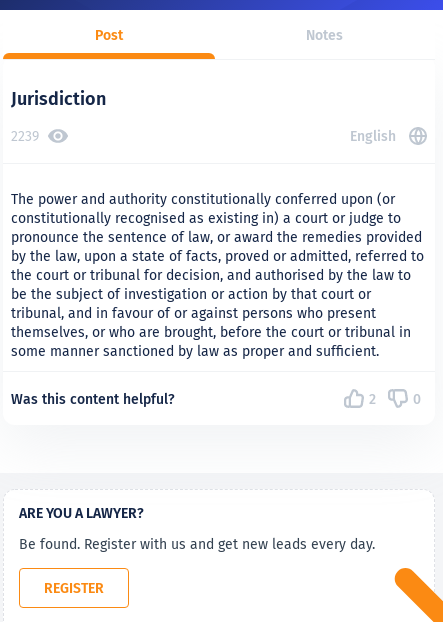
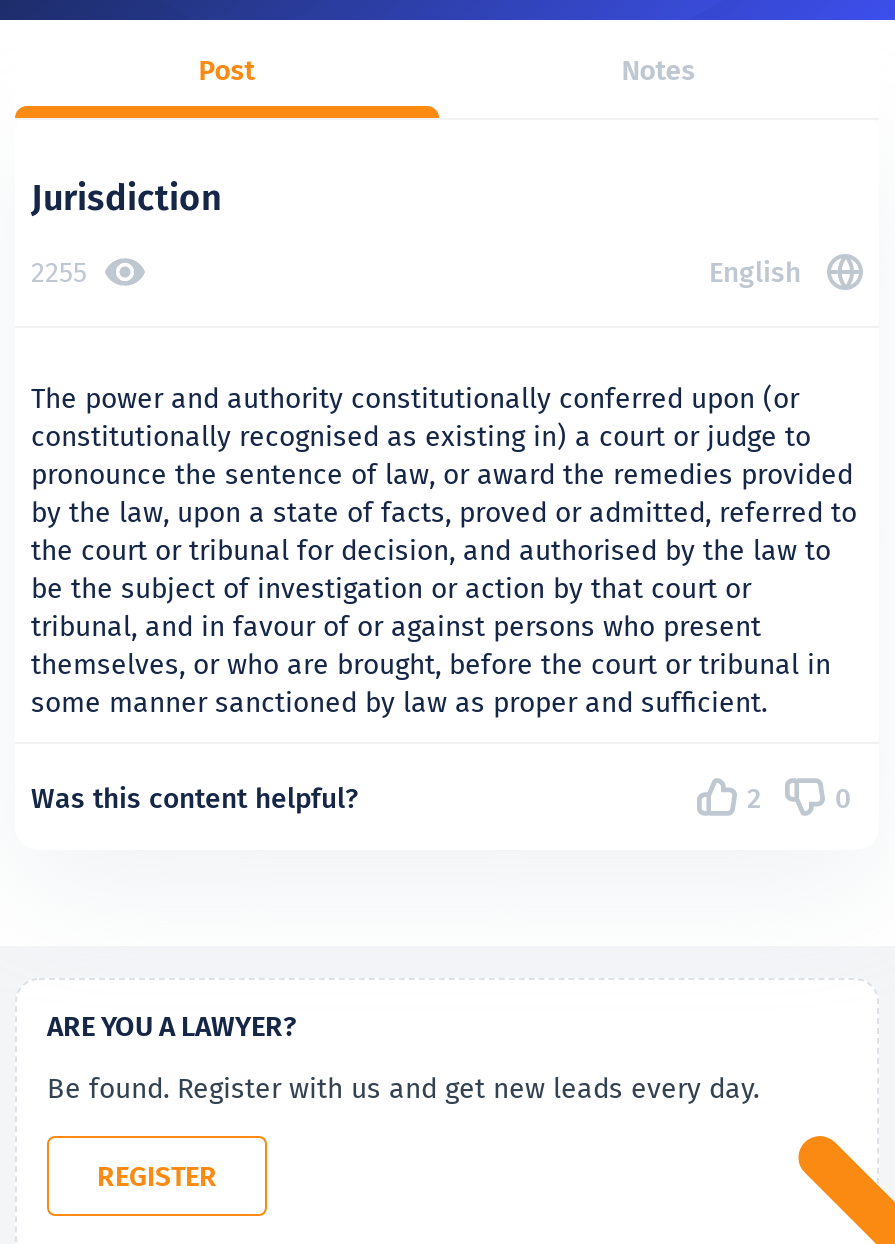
[11,126,39,146] 2239 -> [31,252,87,292] 2255

